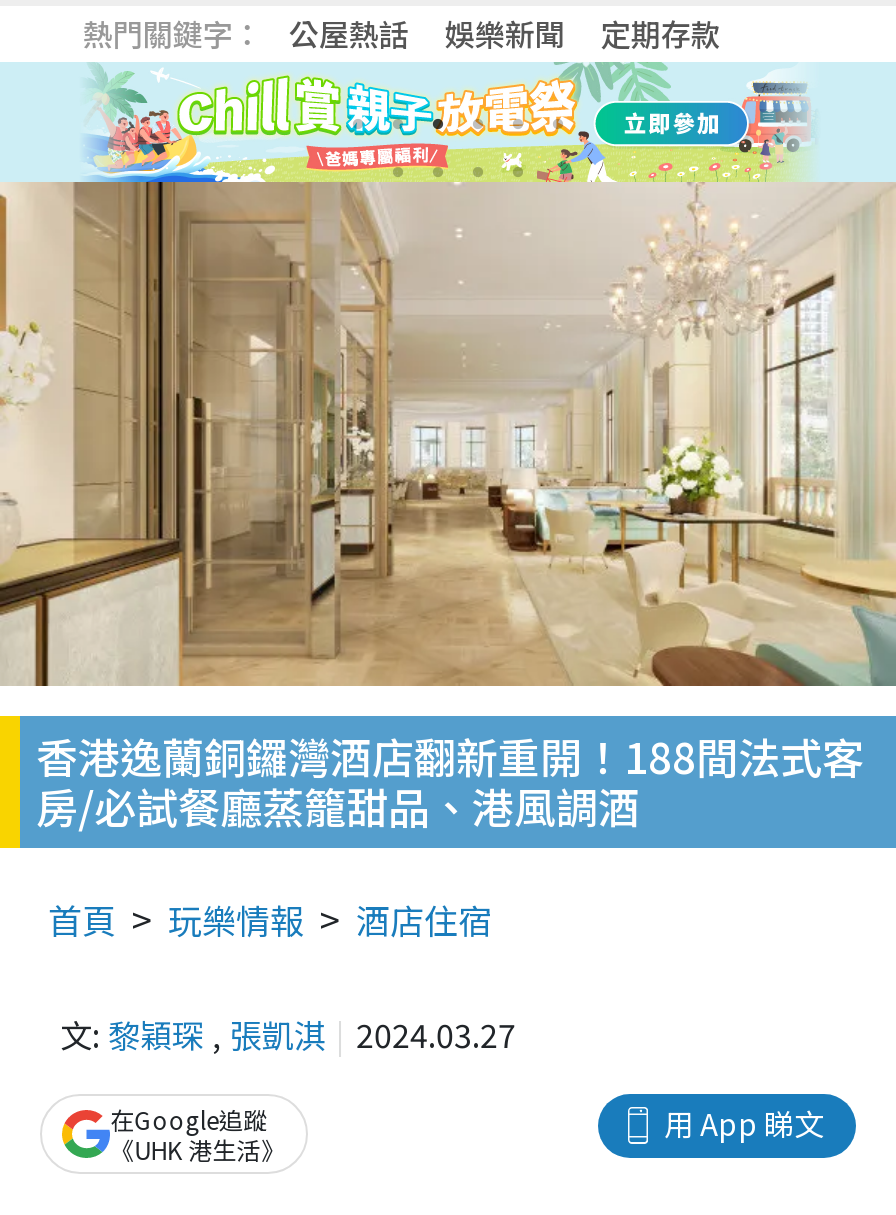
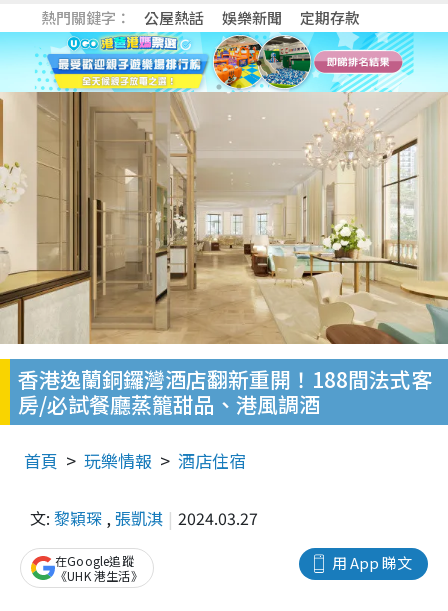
[6,62,890,184] [image] -> [3,31,445,93] [image]

